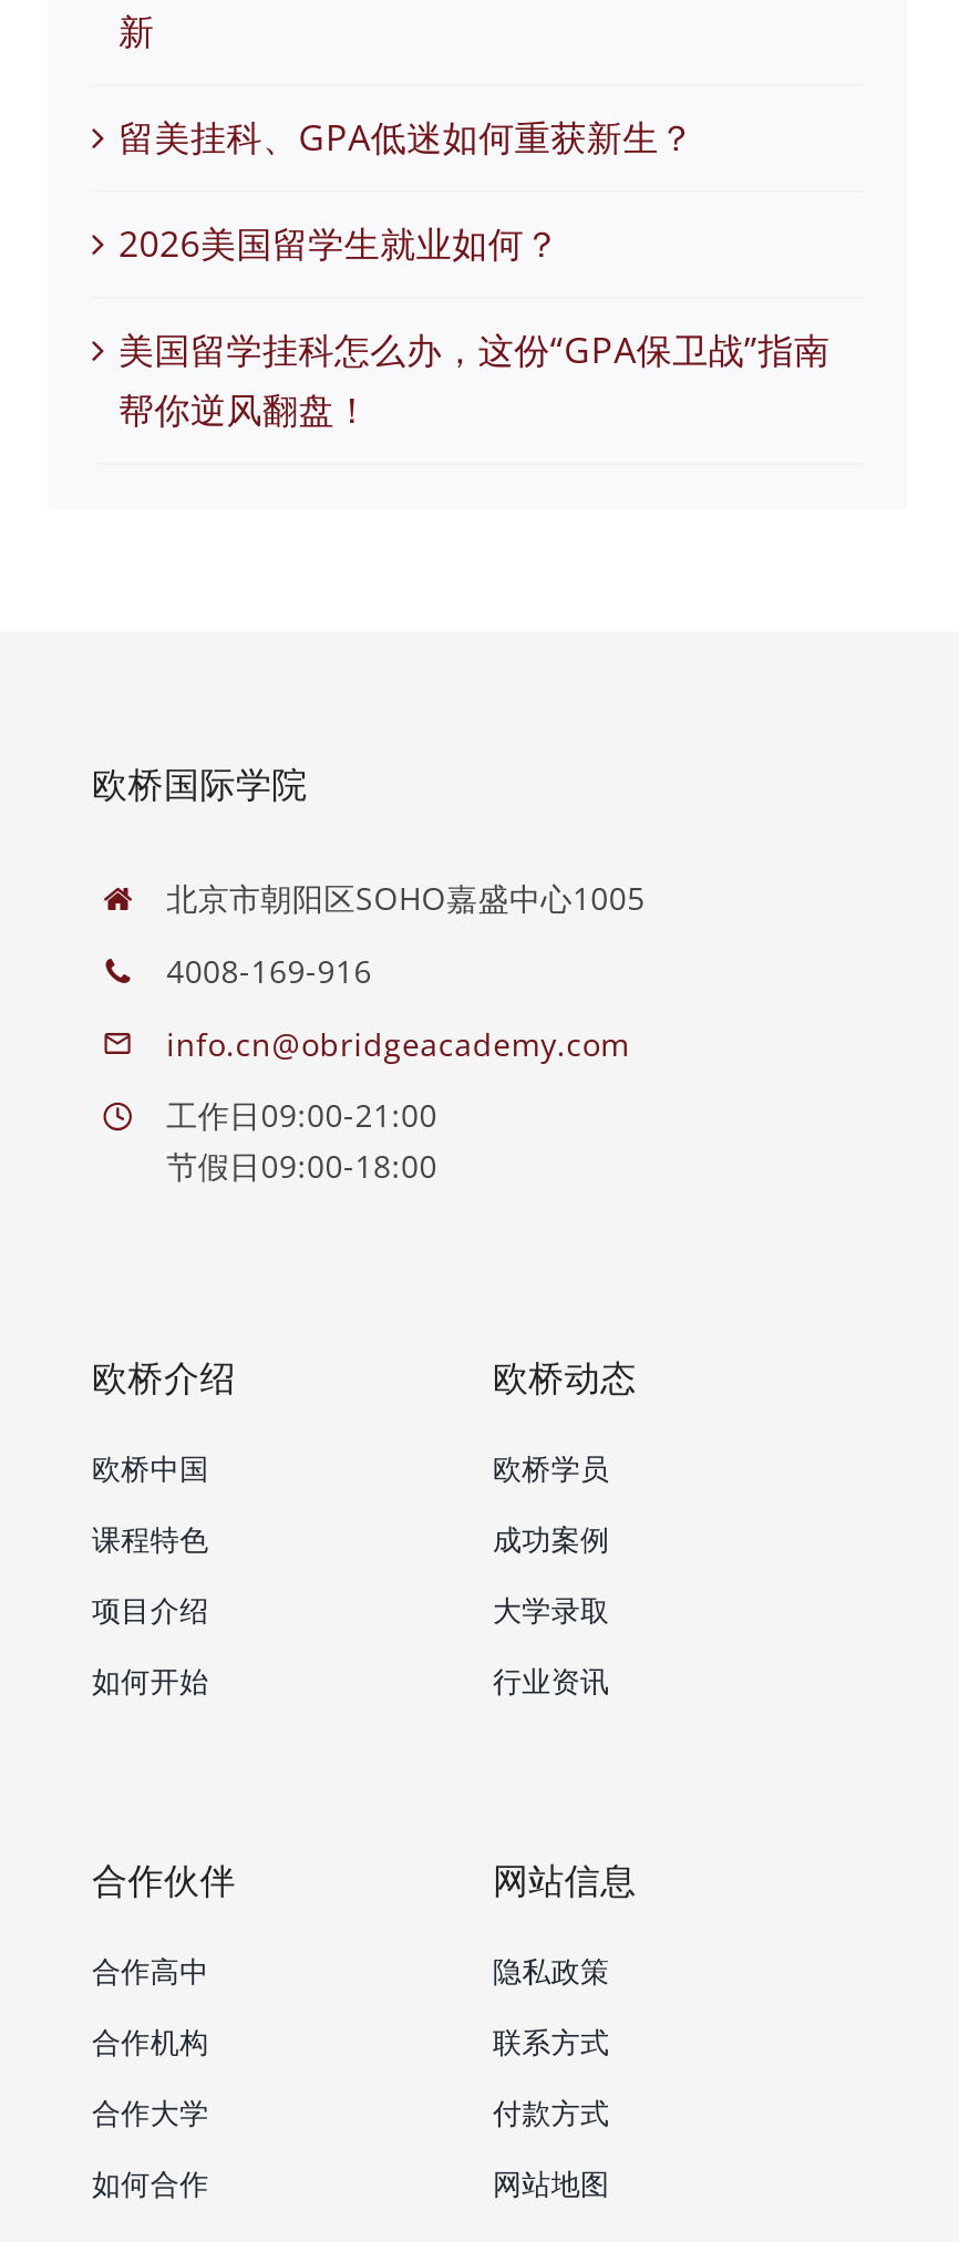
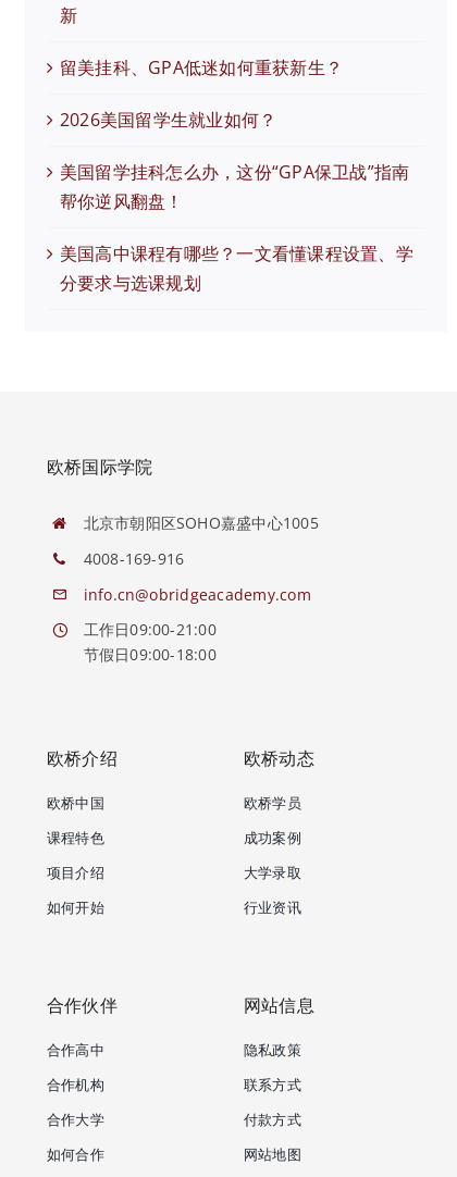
none -> [60,241,413,295] 美国高中课程有哪些？一文看懂课程设置、学 | 分要求与选课规划

